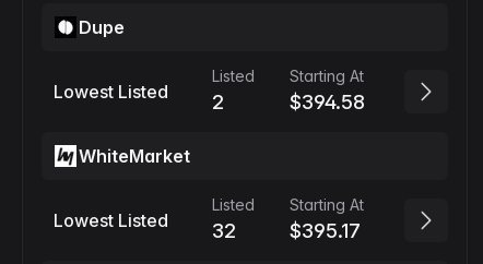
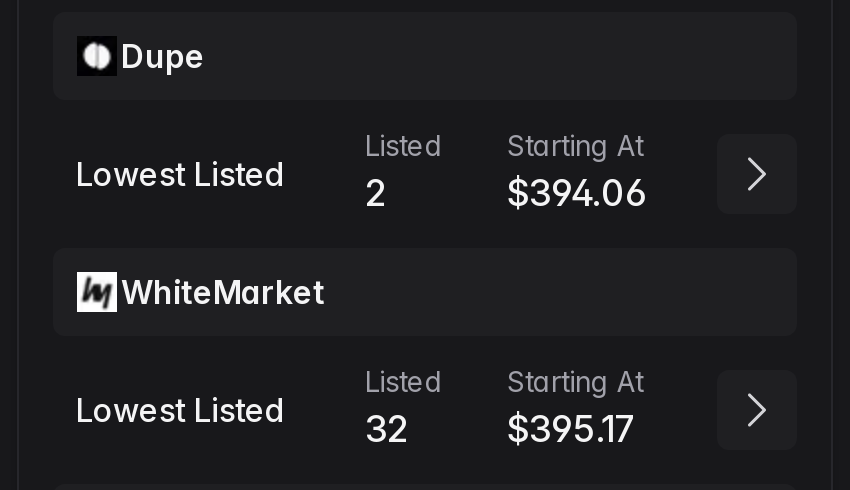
[290,90,365,113] $394.58 -> [507,171,647,213] $394.06

